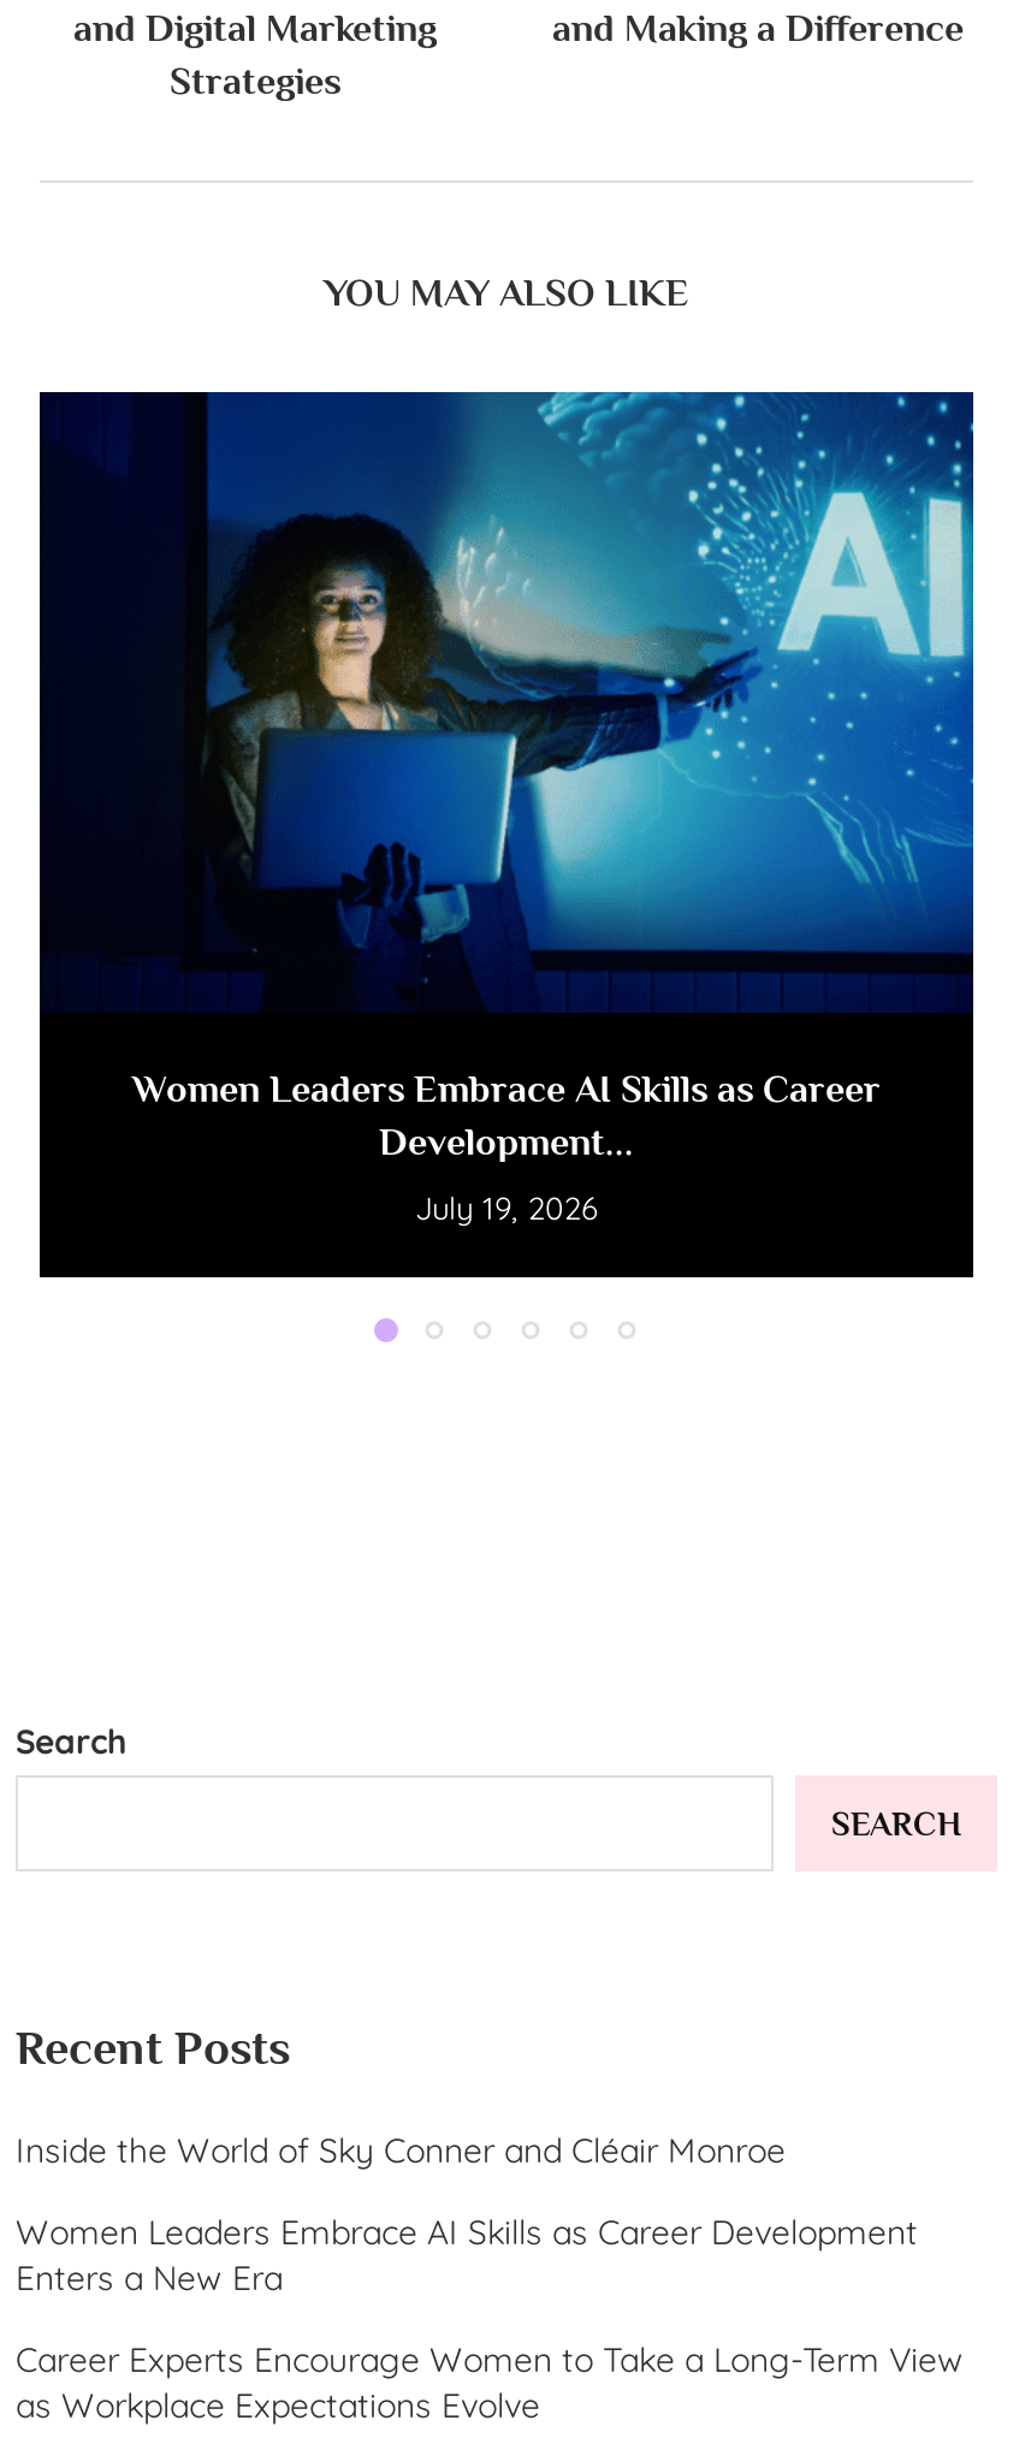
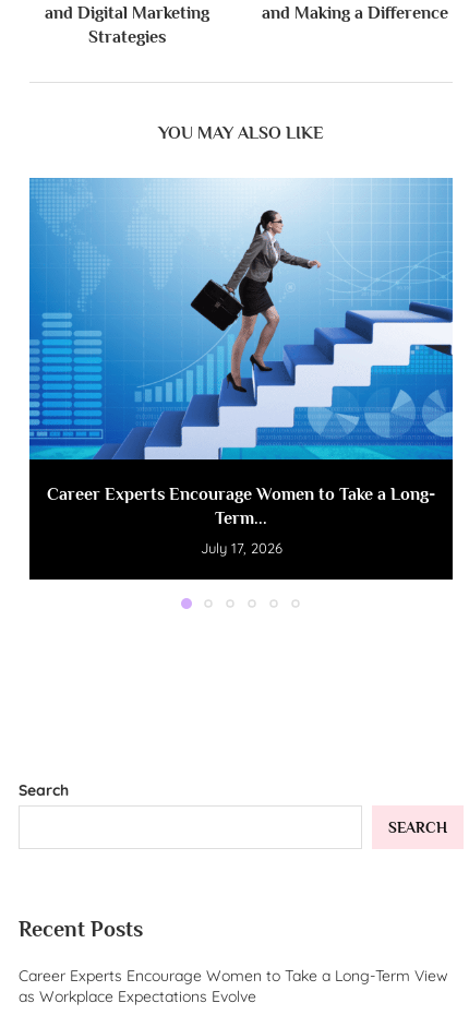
[37,390,976,1165] [image] | Women Leaders Embrace AI Skills as Career | Development... -> [28,177,454,528] [image] | Career Experts Encourage Women to Take a Long- | Term...
[415,1189,598,1227] July 19, 2026 -> [200,539,282,557] July 17, 2026
[16,2128,918,2299] Inside the World of Sky Conner and Cléair Monroe | Women Leaders Embrace AI Skills as Career Development | Enters a New Era -> none

